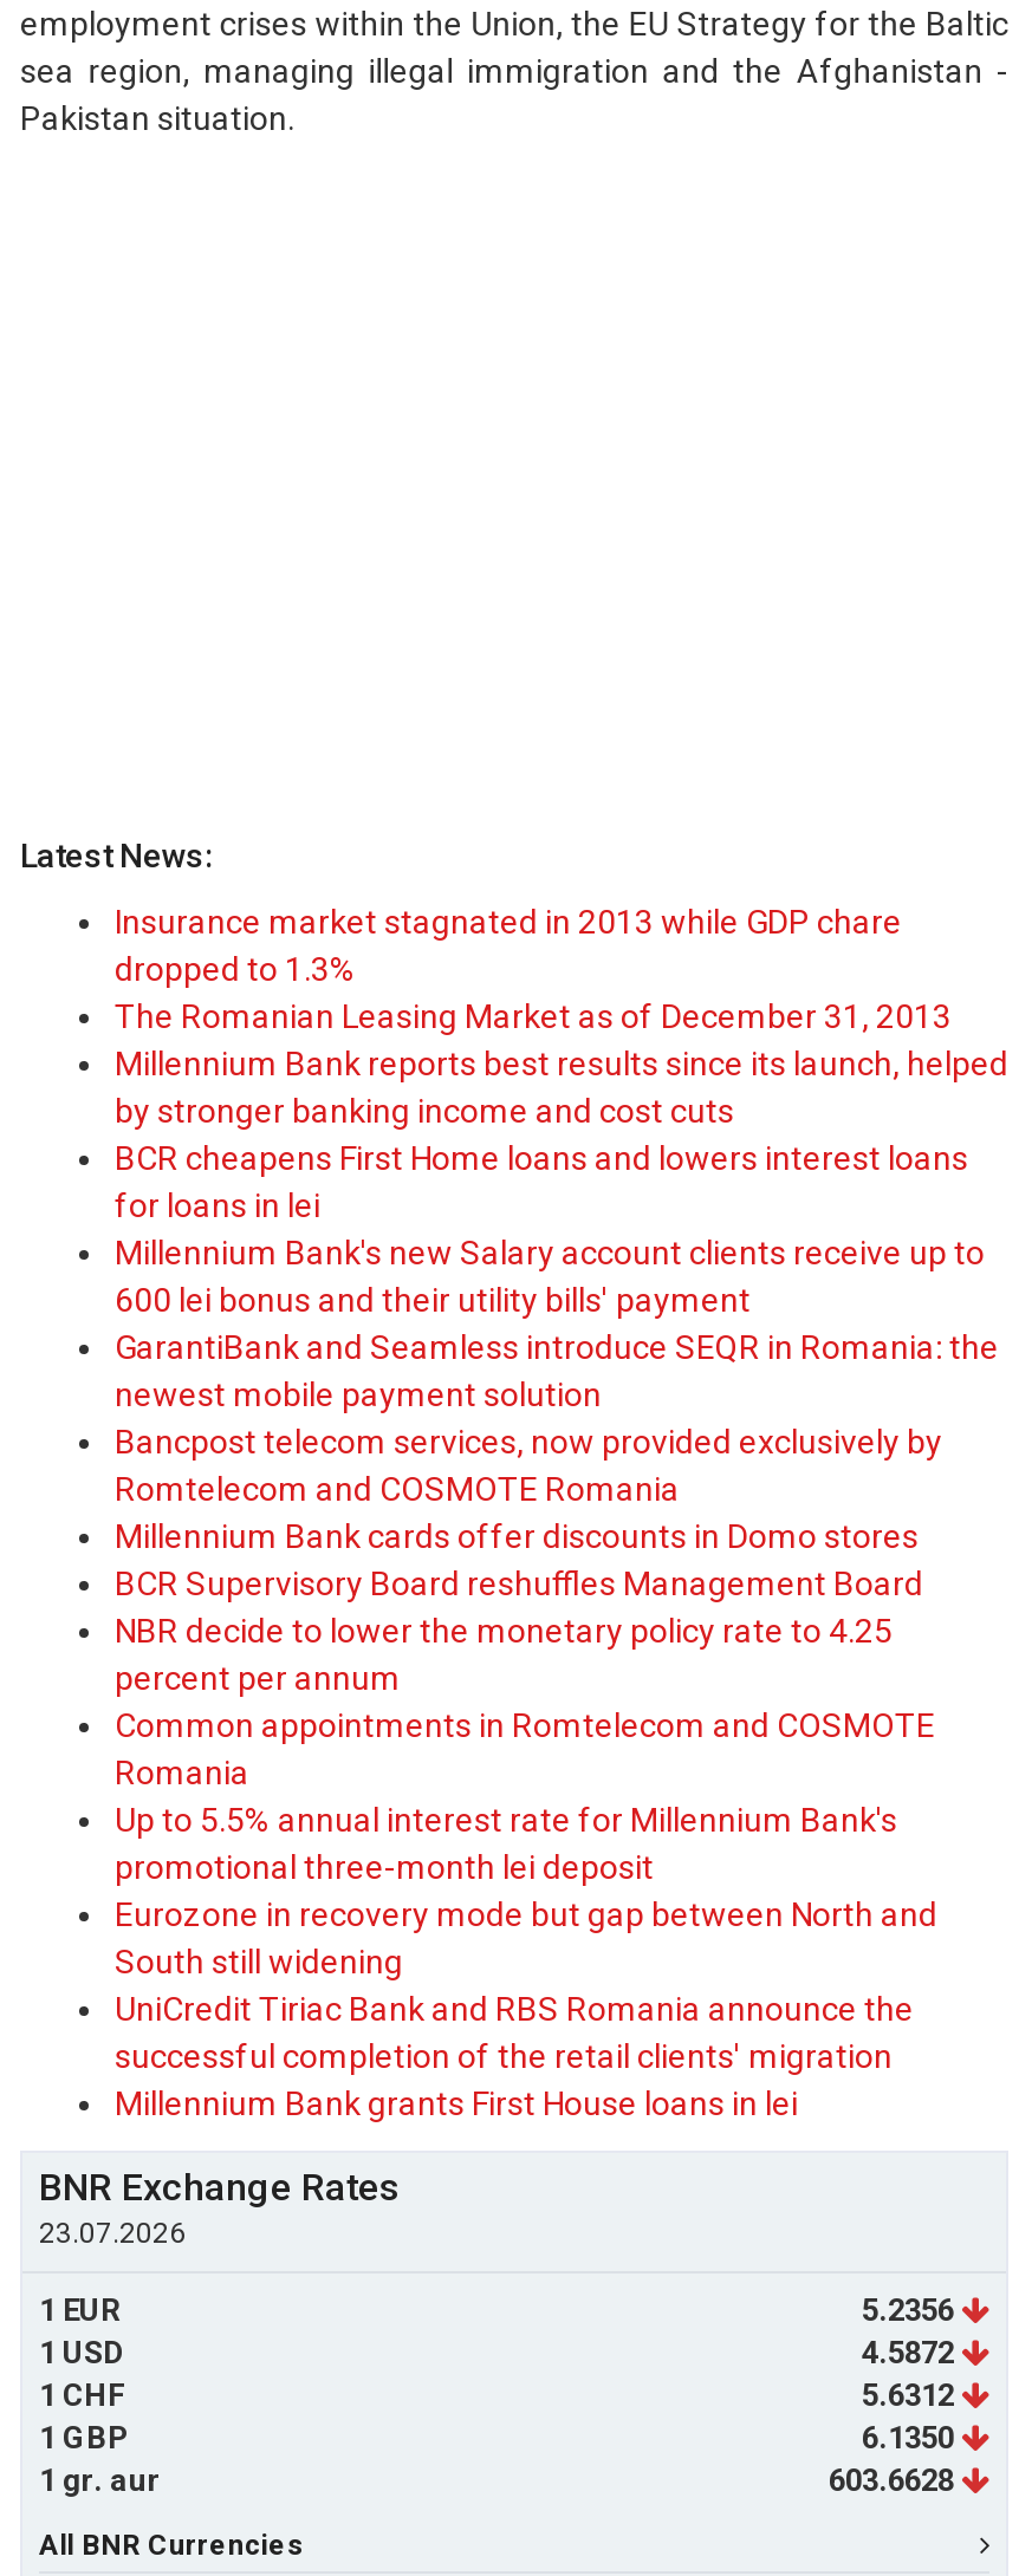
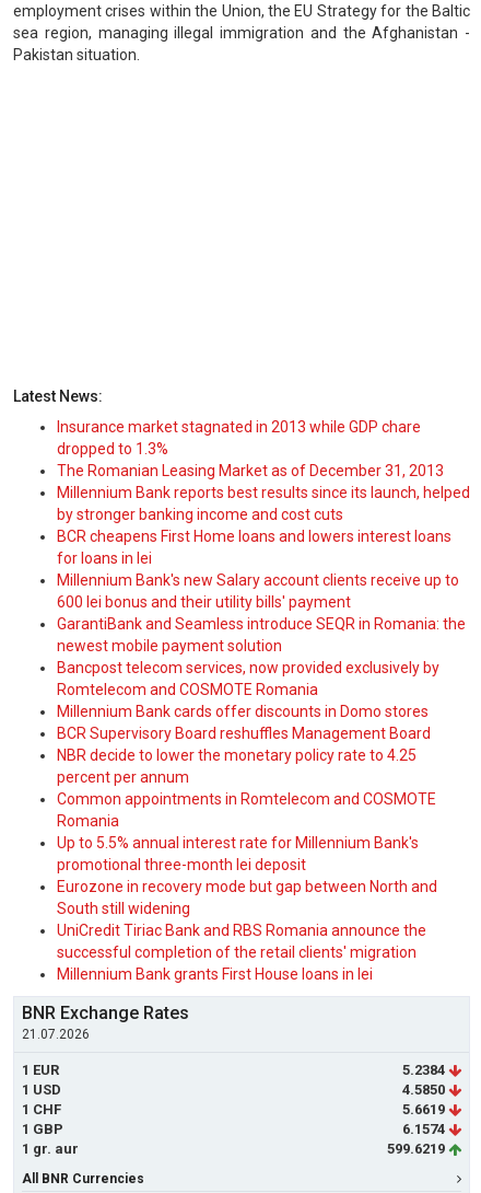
[39,2217,186,2250] 23.07.2026 -> [22,1027,90,1042] 21.07.2026
[862,2292,954,2328] 5.2356 -> [402,1062,445,1078] 5.2384
[862,2335,954,2370] 4.5872 -> [402,1081,445,1098] 4.5850
[862,2377,954,2413] 5.6312 -> [402,1101,445,1117] 5.6619
[862,2420,954,2455] 6.1350 -> [402,1121,445,1137] 6.1574
[829,2463,954,2498] 603.6628 -> [387,1140,445,1157] 599.6219

